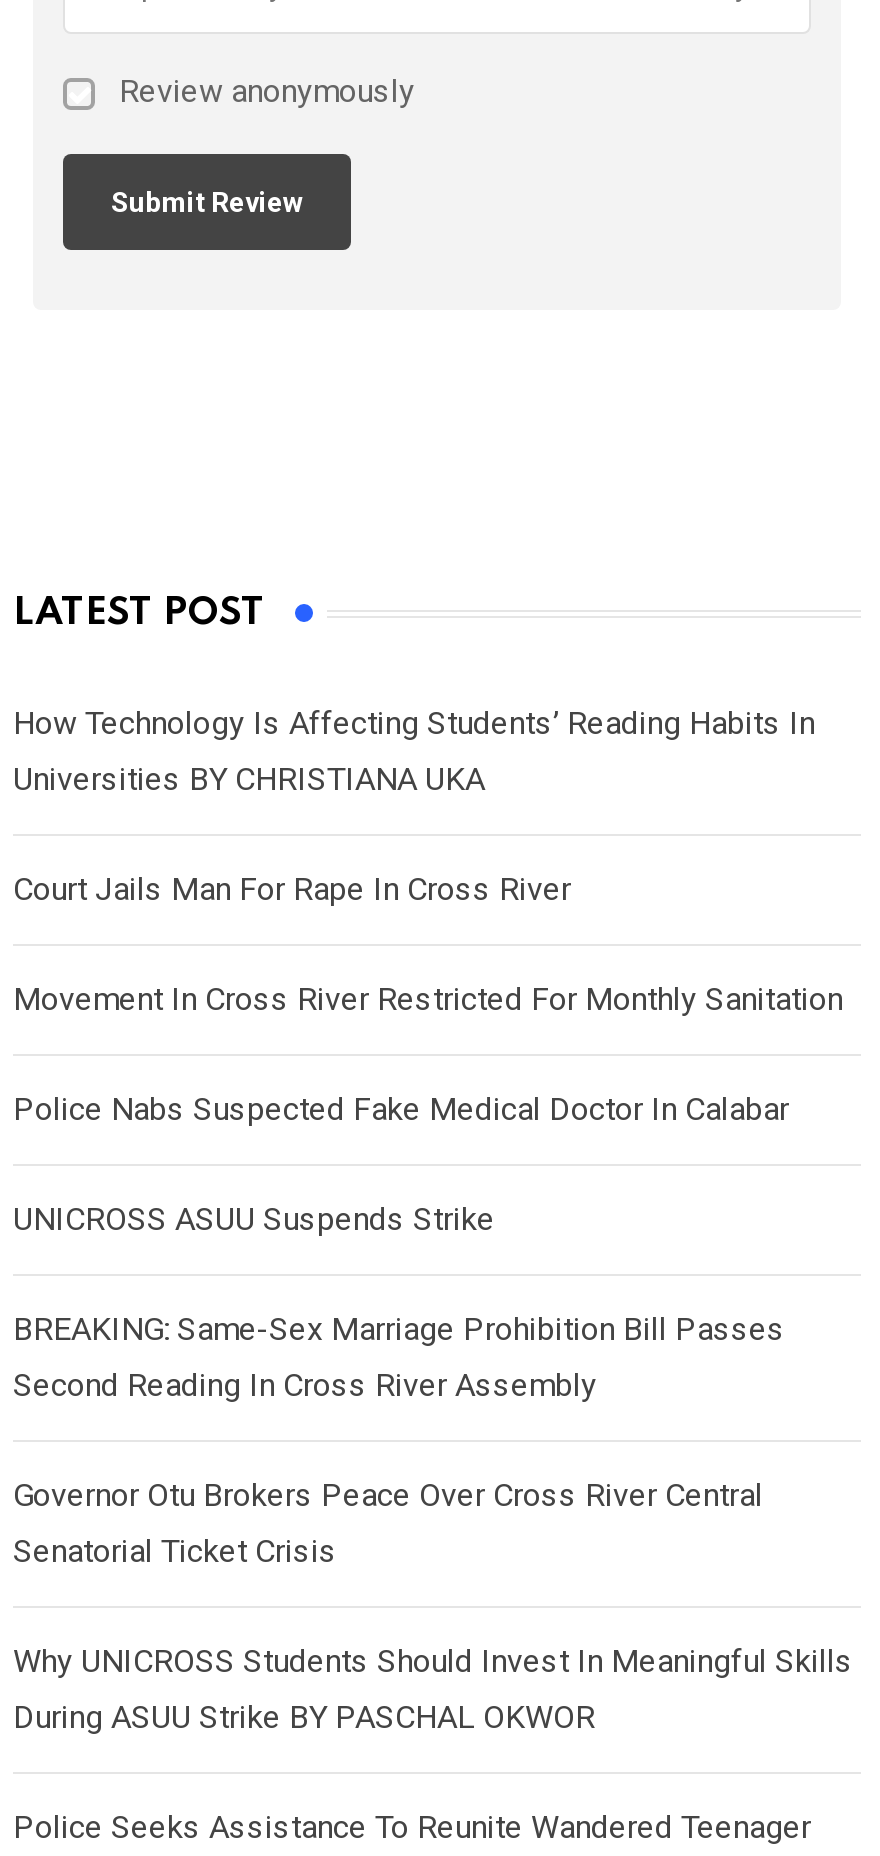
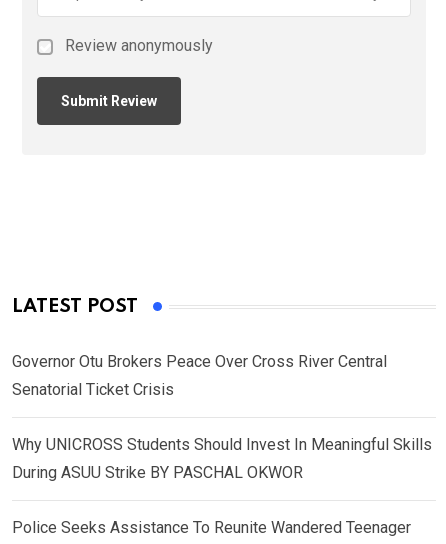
[13,705,843,1405] How Technology Is Affecting Students’ Reading Habits In | Universities BY CHRISTIANA UKA | Court Jails Man For Rape In Cross River | Movement In Cross River Restricted For Monthly Sanitation | Police Nabs Suspected Fake Medical Doctor In Calabar | UNICROSS ASUU Suspends Strike | BREAKING: Same-Sex Marriage Prohibition Bill Passes | Second Reading In Cross River Assembly -> none

